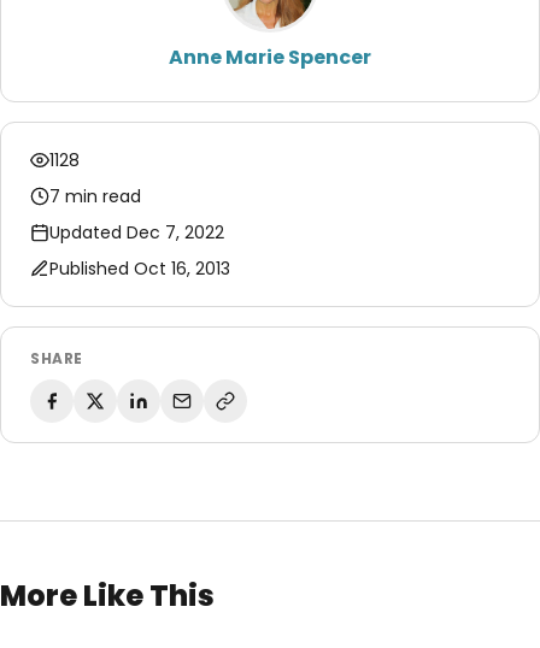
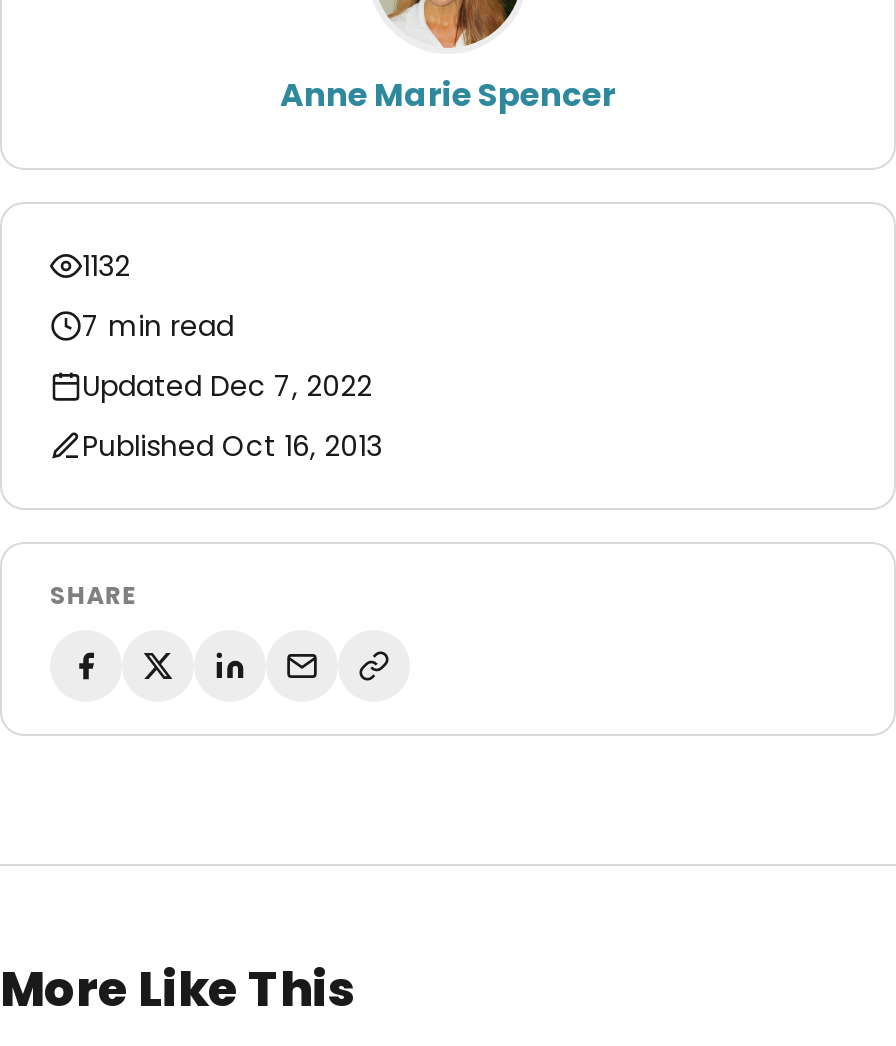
[49,148,80,172] 1128 -> [82,245,130,285] 1132

